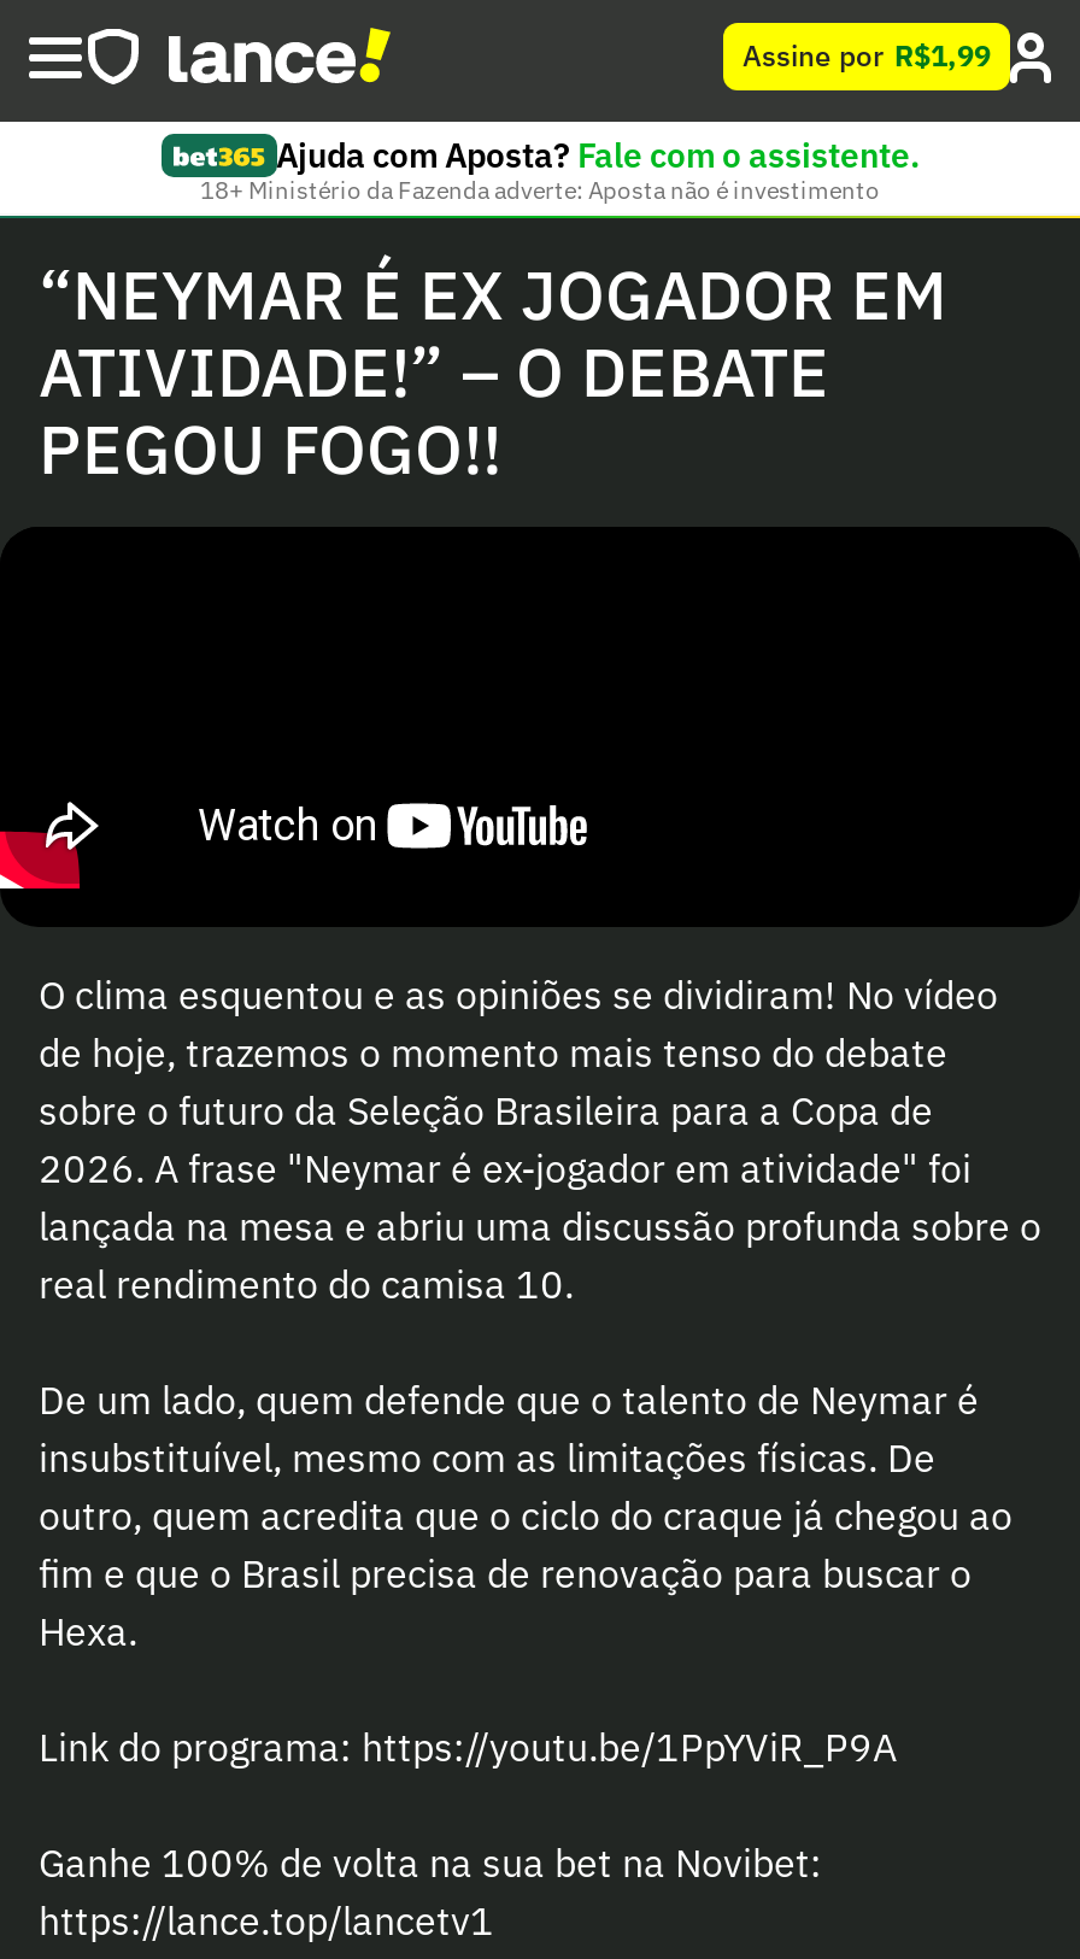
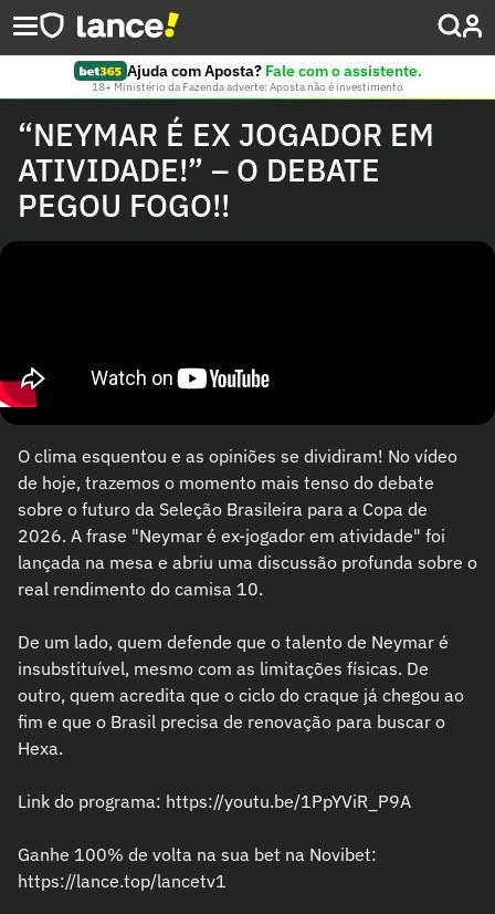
[742,37,991,74] Assine por R$1,99 -> none

